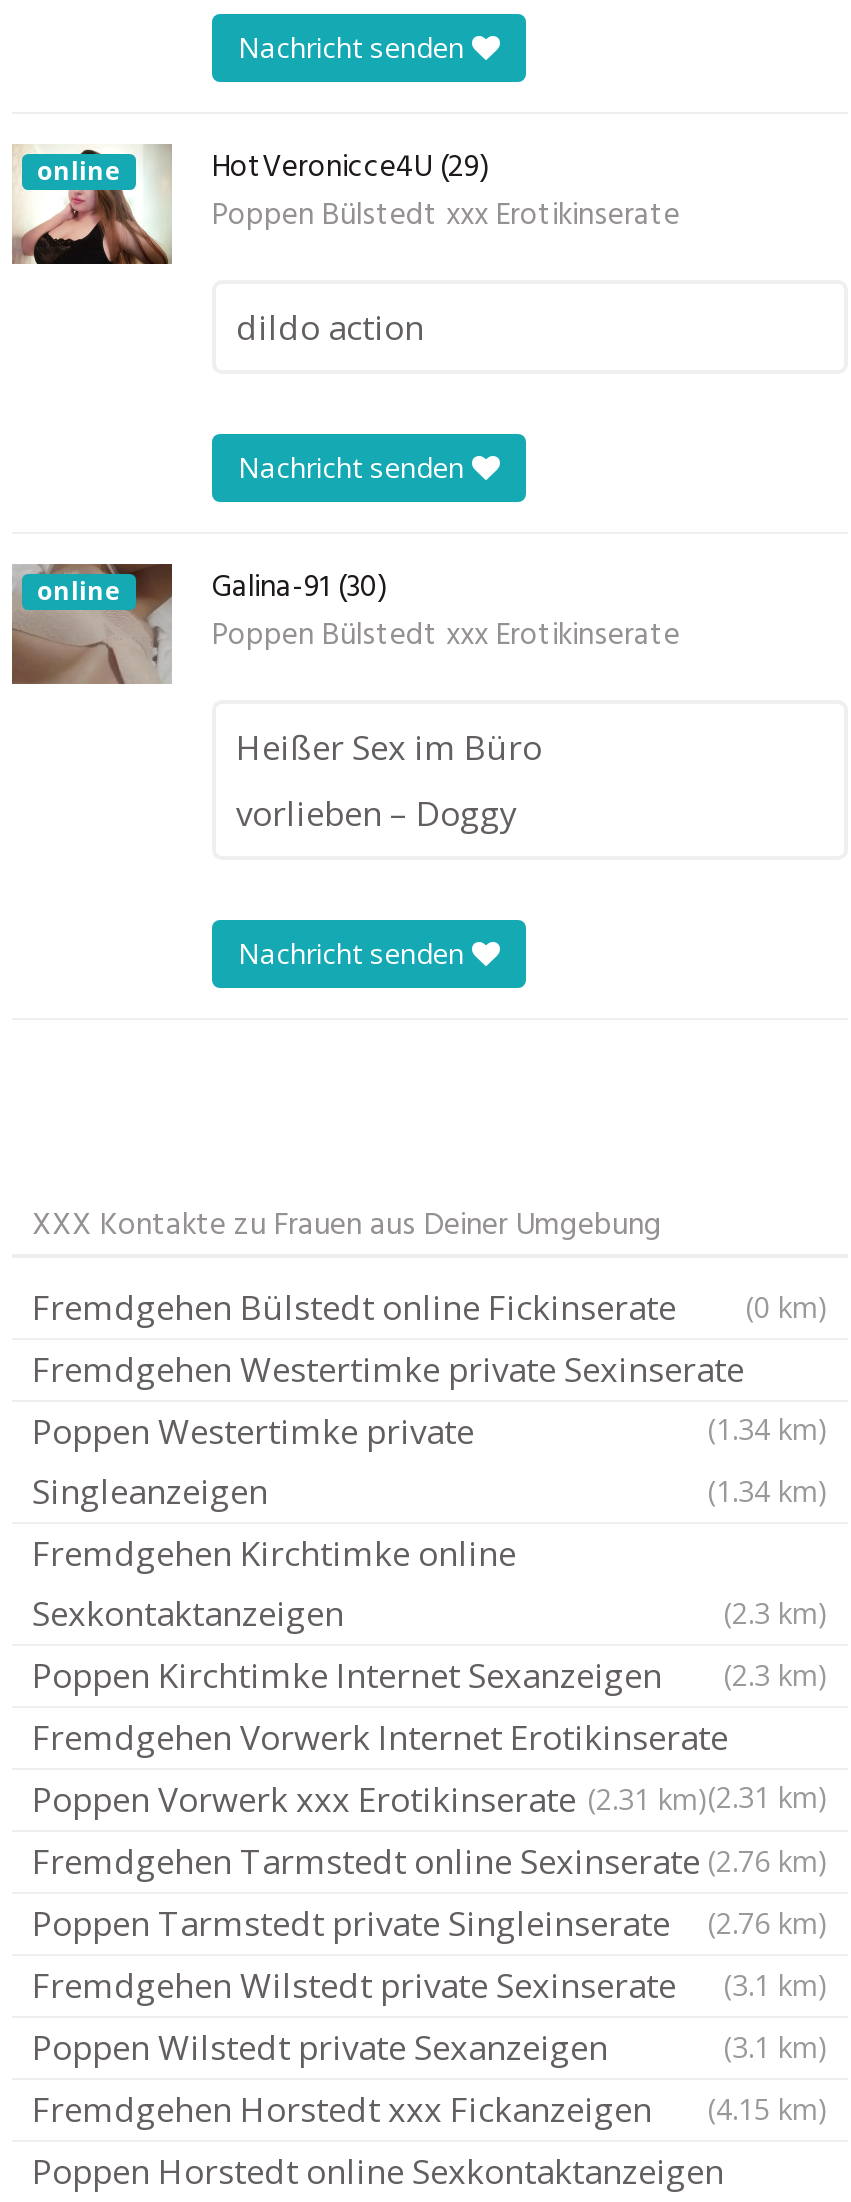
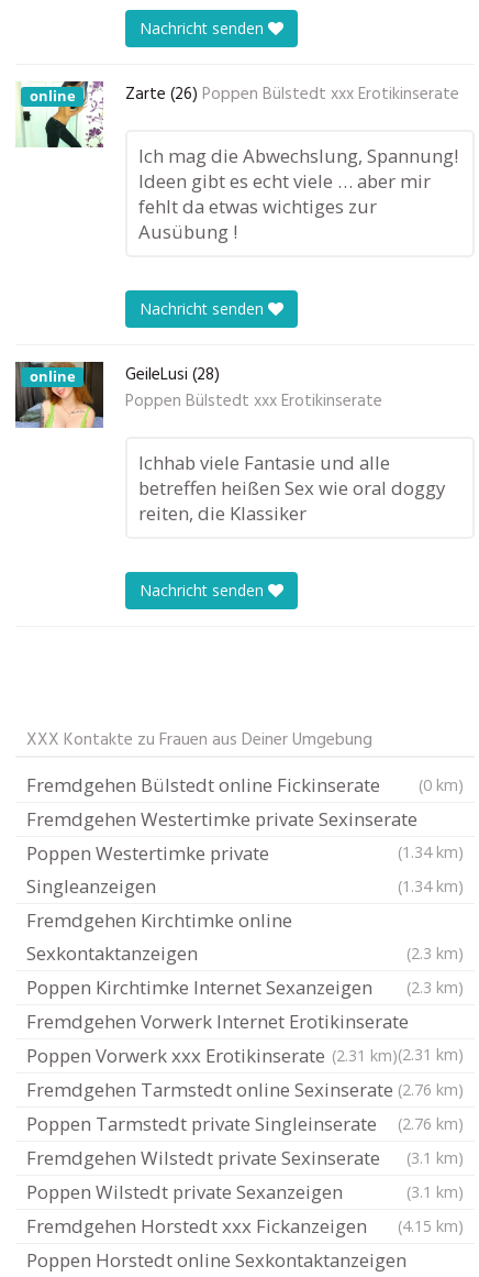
[10,144,680,266] [image] | HotVeronicce4U (29) | Poppen Bülstedt xxx Erotikinserate -> [18,80,459,148] [image] | Zarte (26) Poppen Bülstedt xxx Erotikinserate
[236,304,424,350] dildo action -> [138,143,458,244] Ich mag die Abwechslung, Spannung! | Ideen gibt es echt viele … aber mir | fehlt da etwas wichtiges zur | Ausübung !
[10,564,388,686] [image] | Galina-91 (30) -> [14,362,220,429] [image] | GeileLusi (28)
[236,724,542,836] Heißer Sex im Büro | vorlieben – Doggy -> [138,450,445,526] Ichhab viele Fantasie und alle | betreffen heißen Sex wie oral doggy | reiten, die Klassiker

